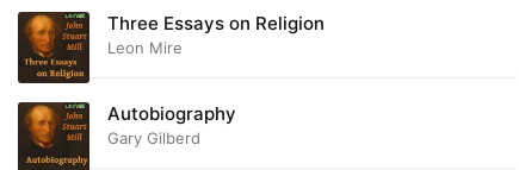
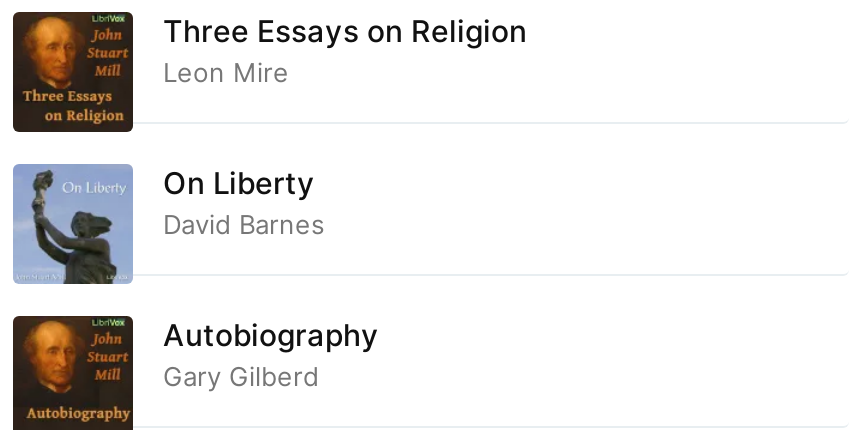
none -> [13,164,325,286] [image] | On Liberty | David Barnes

